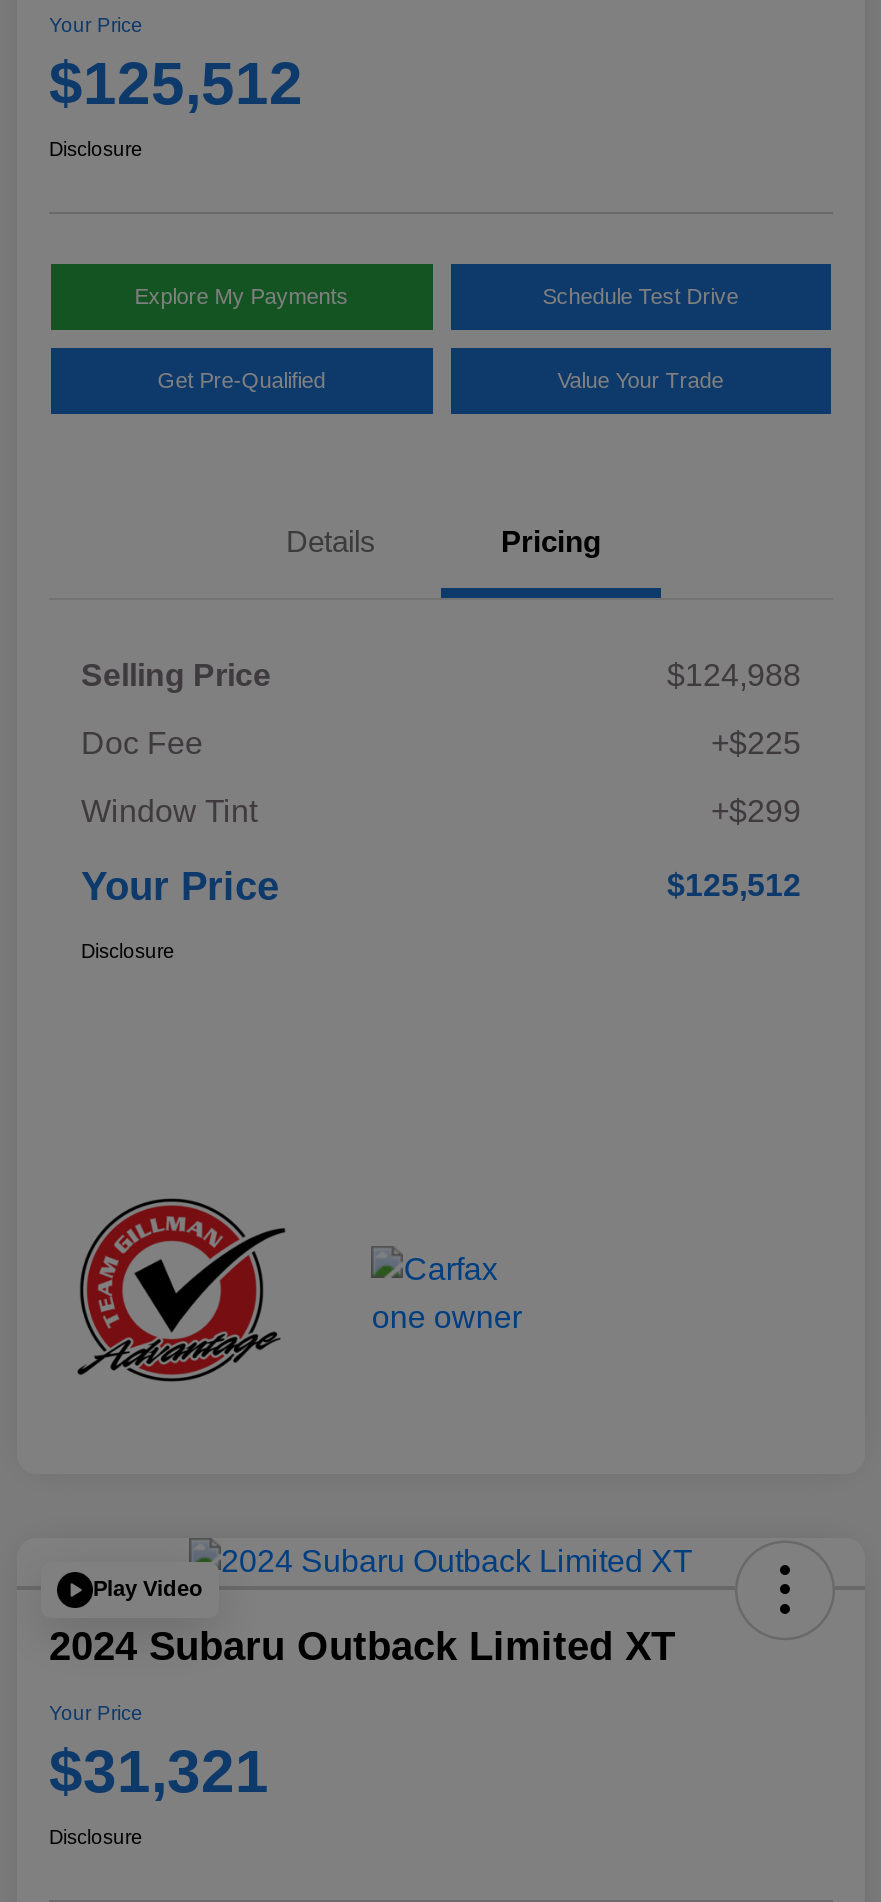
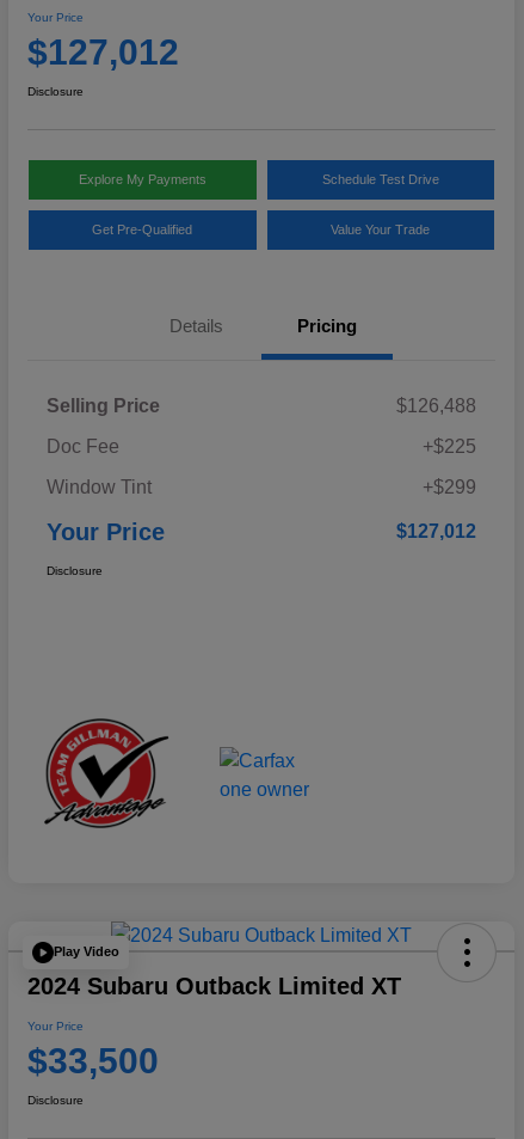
[49,50,303,116] $125,512 -> [27,32,179,71] $127,012
[667,658,801,692] $124,988 -> [396,395,476,416] $126,488
[667,868,801,902] $125,512 -> [396,521,476,541] $127,012
[49,1738,269,1804] $31,321 -> [27,1041,159,1080] $33,500

